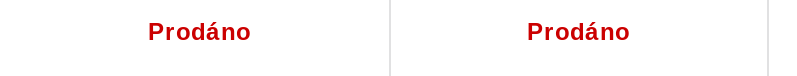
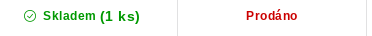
[148,17,251,45] Prodáno -> [39,8,140,24] Skladem (1 ks)

